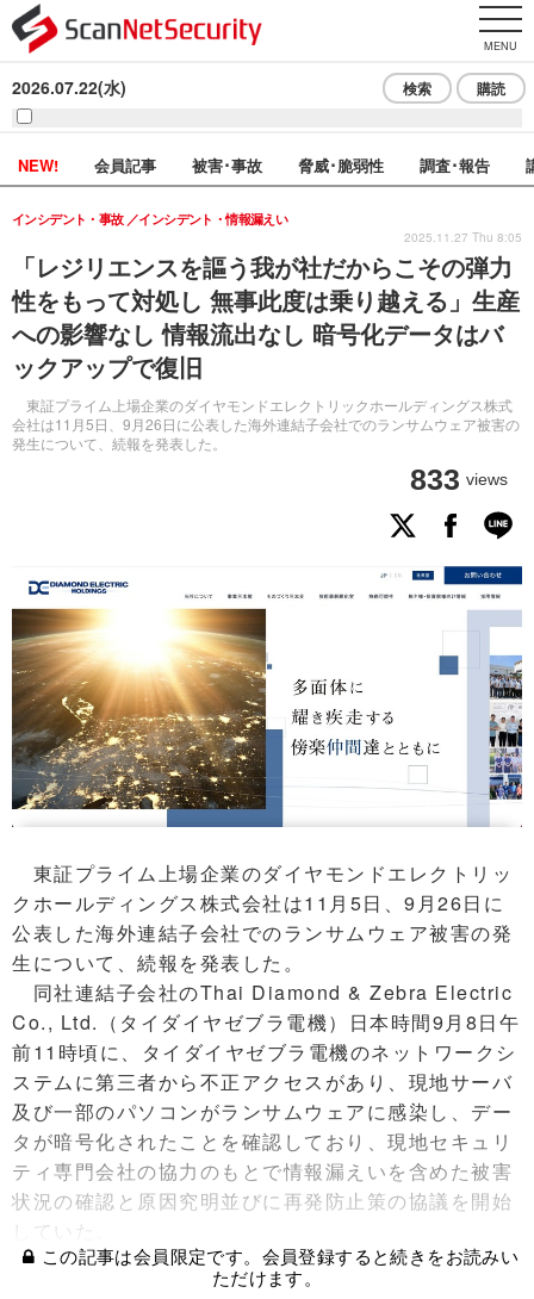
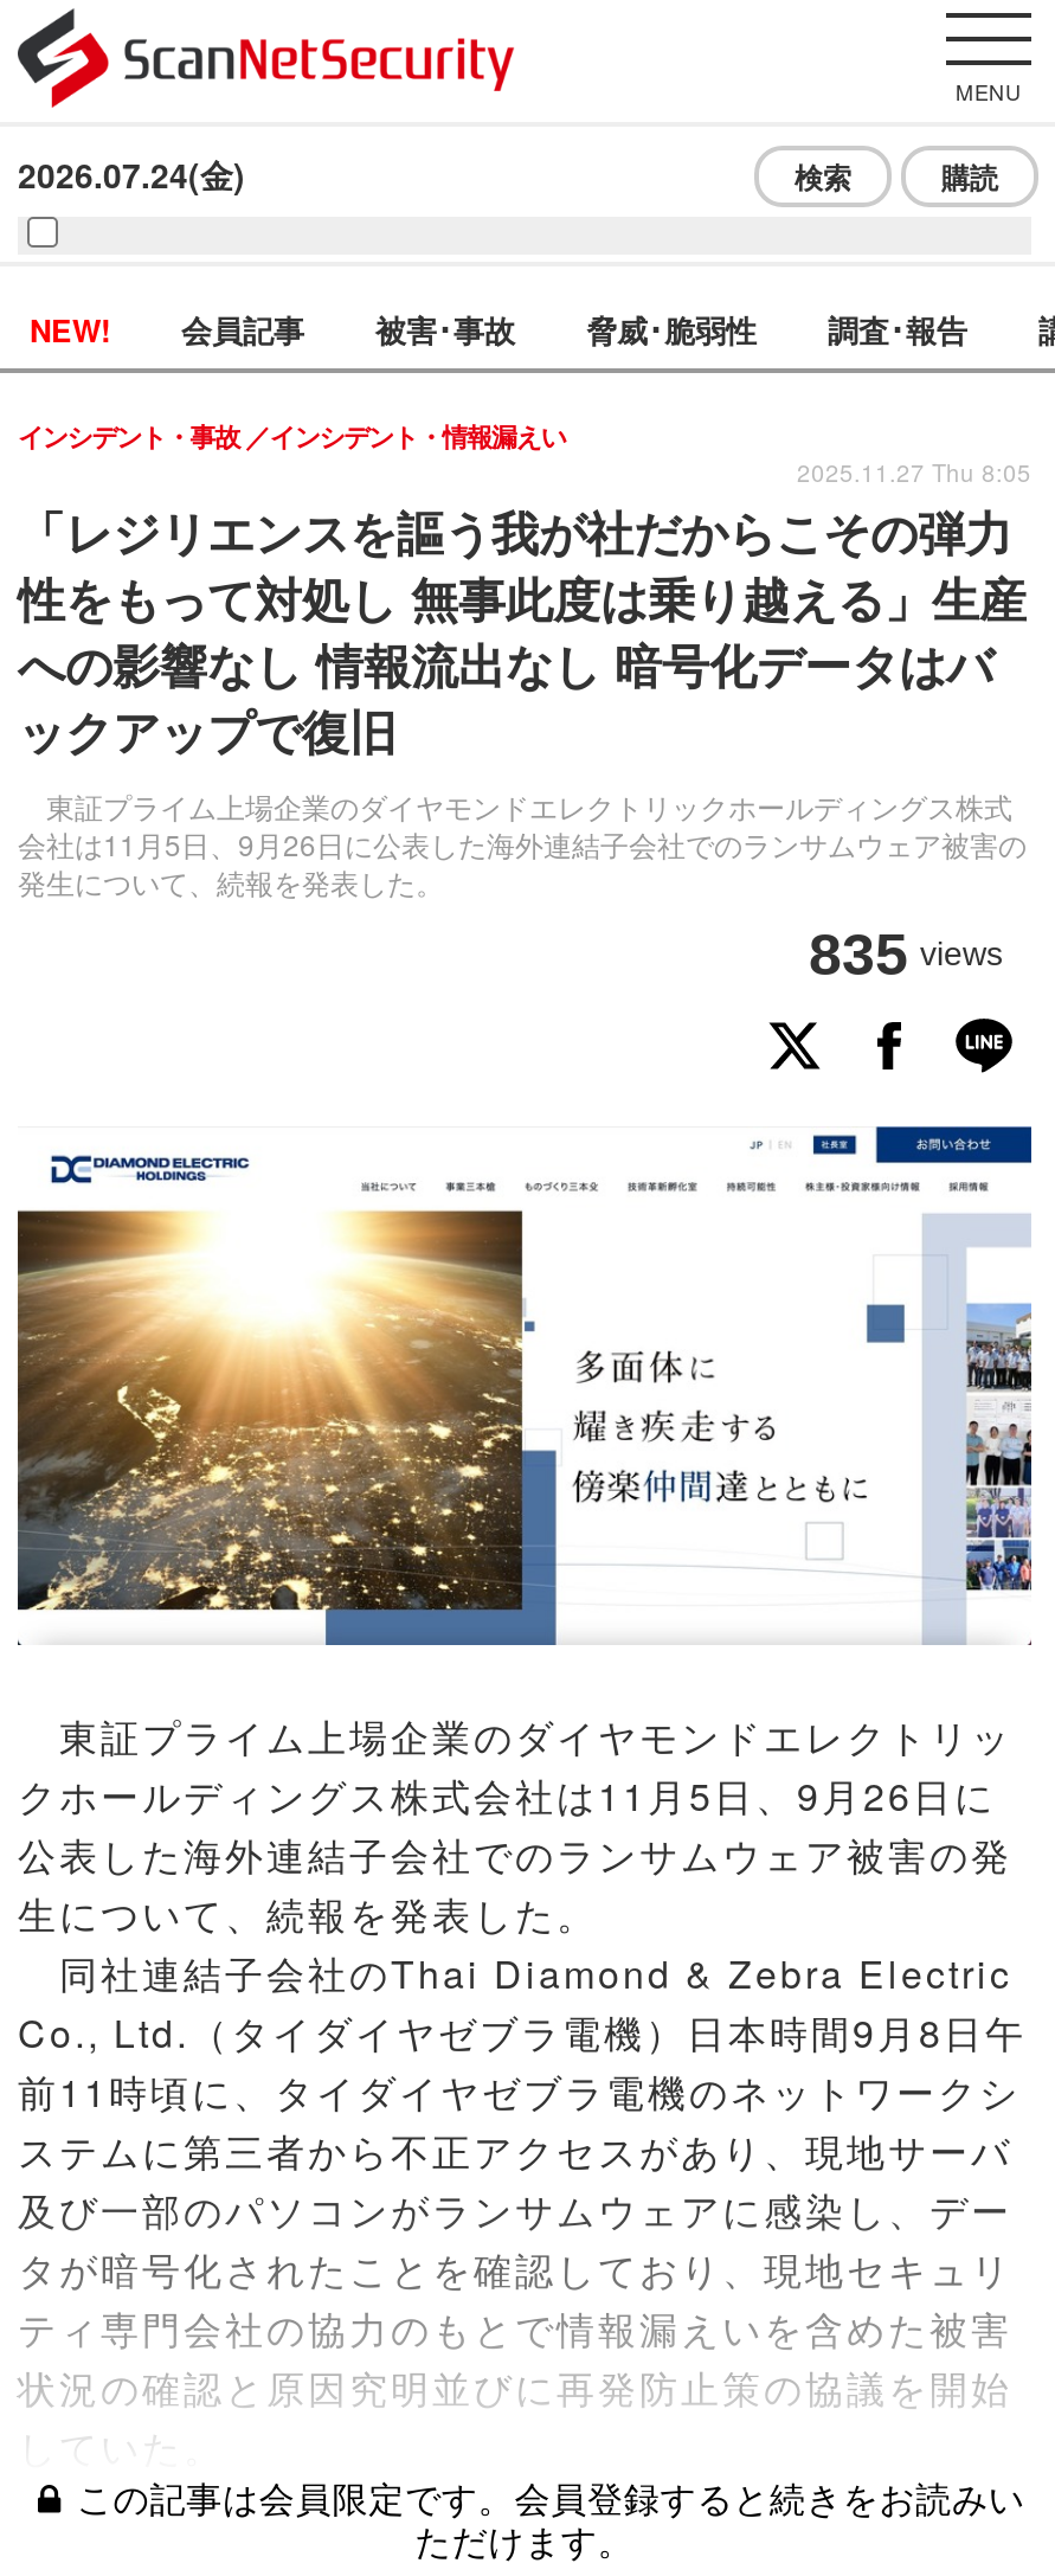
[12,75,126,99] 2026.07.22(水) -> [18,150,245,198] 2026.07.24(金)
[410,462,508,496] 833 views -> [809,920,1003,987] 835 views

